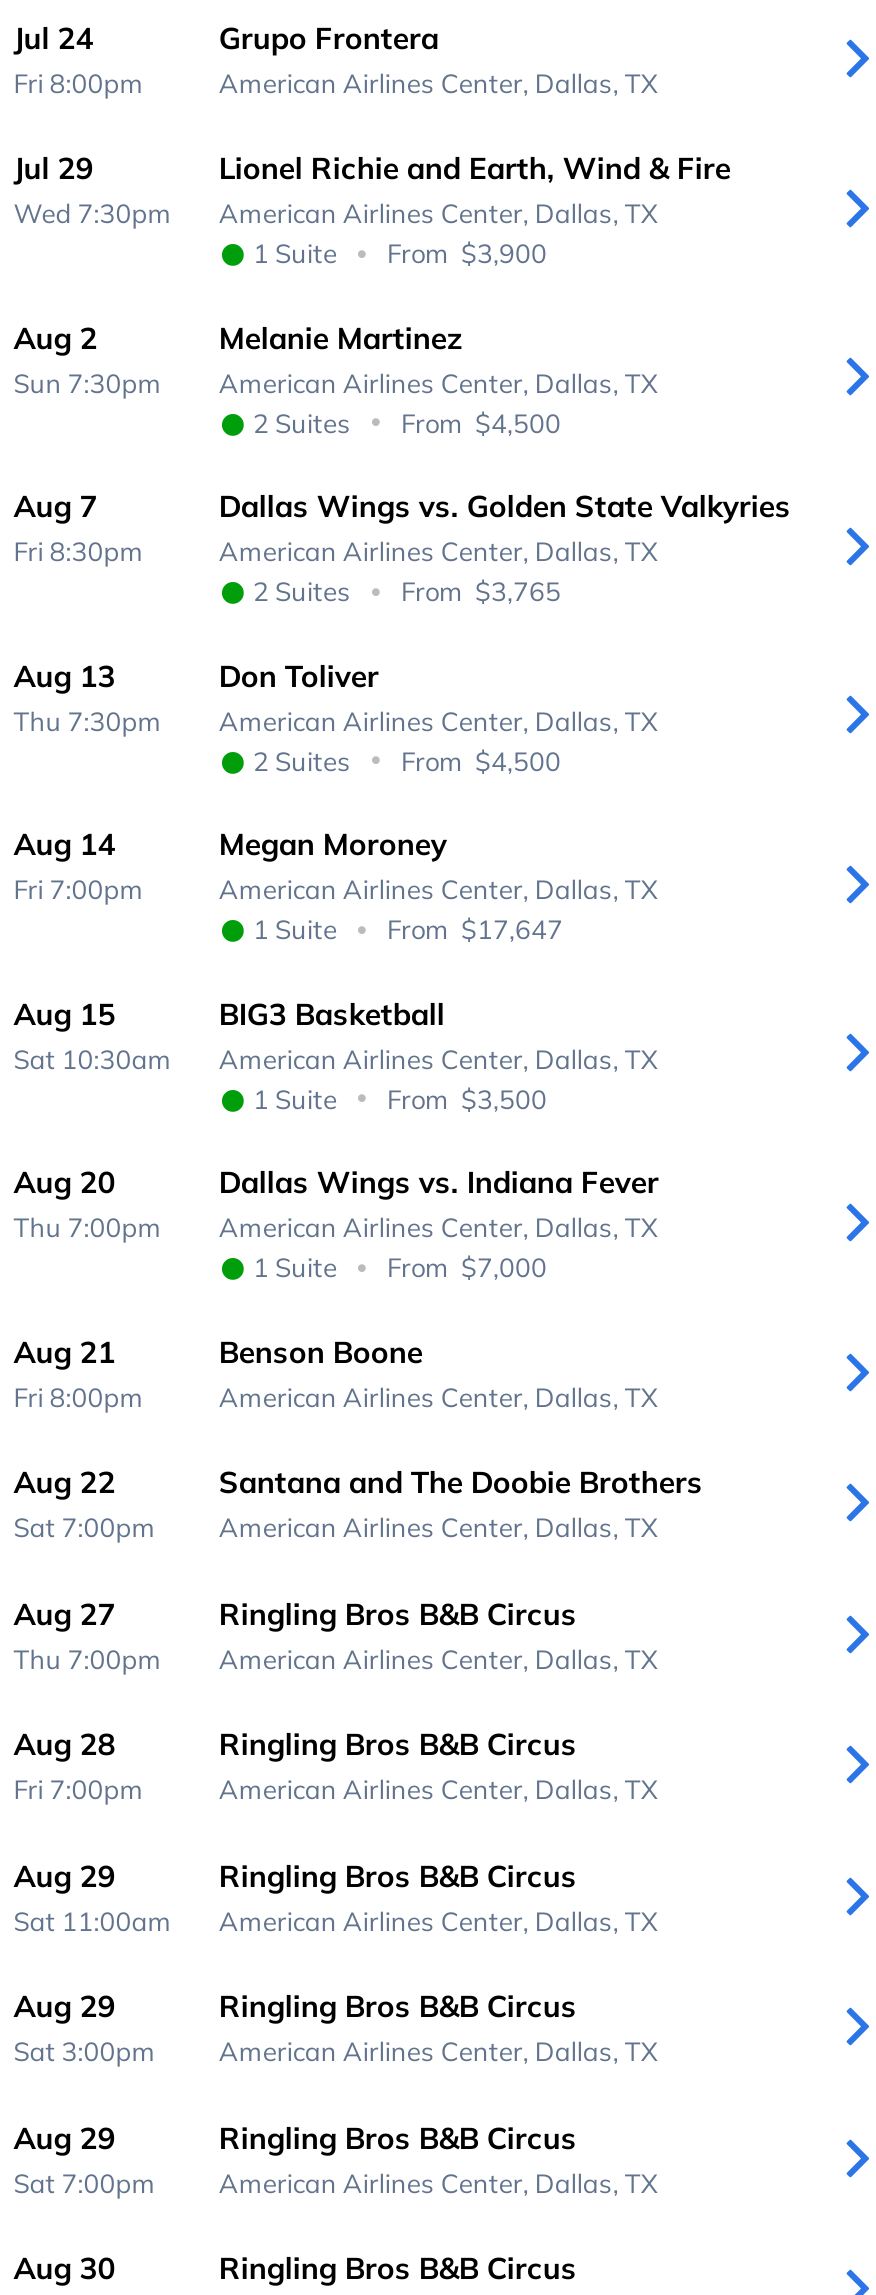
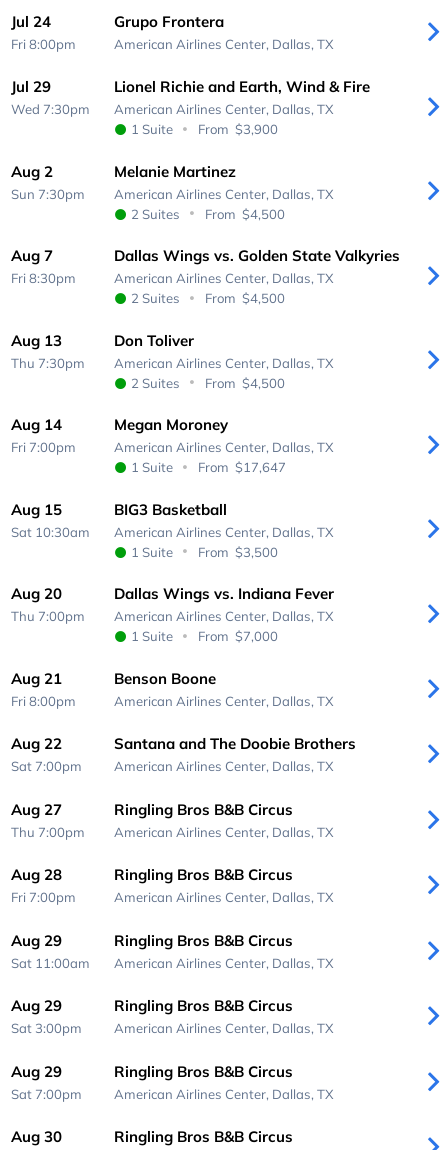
[253,575,561,607] 2 Suites From $3,765 -> [131,290,285,306] 2 Suites From $4,500

